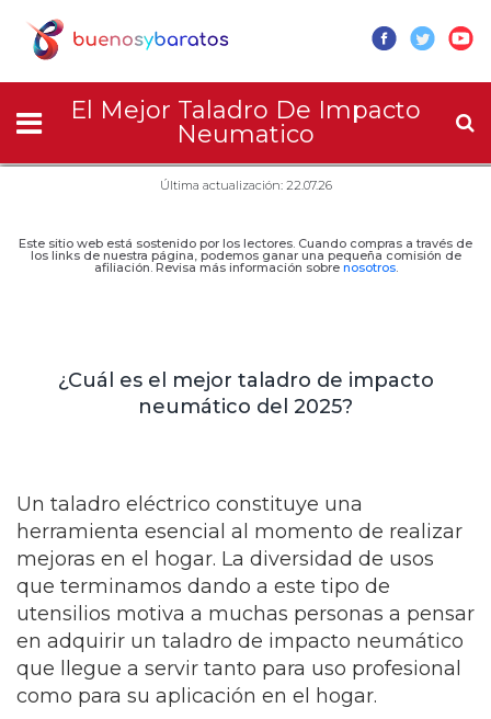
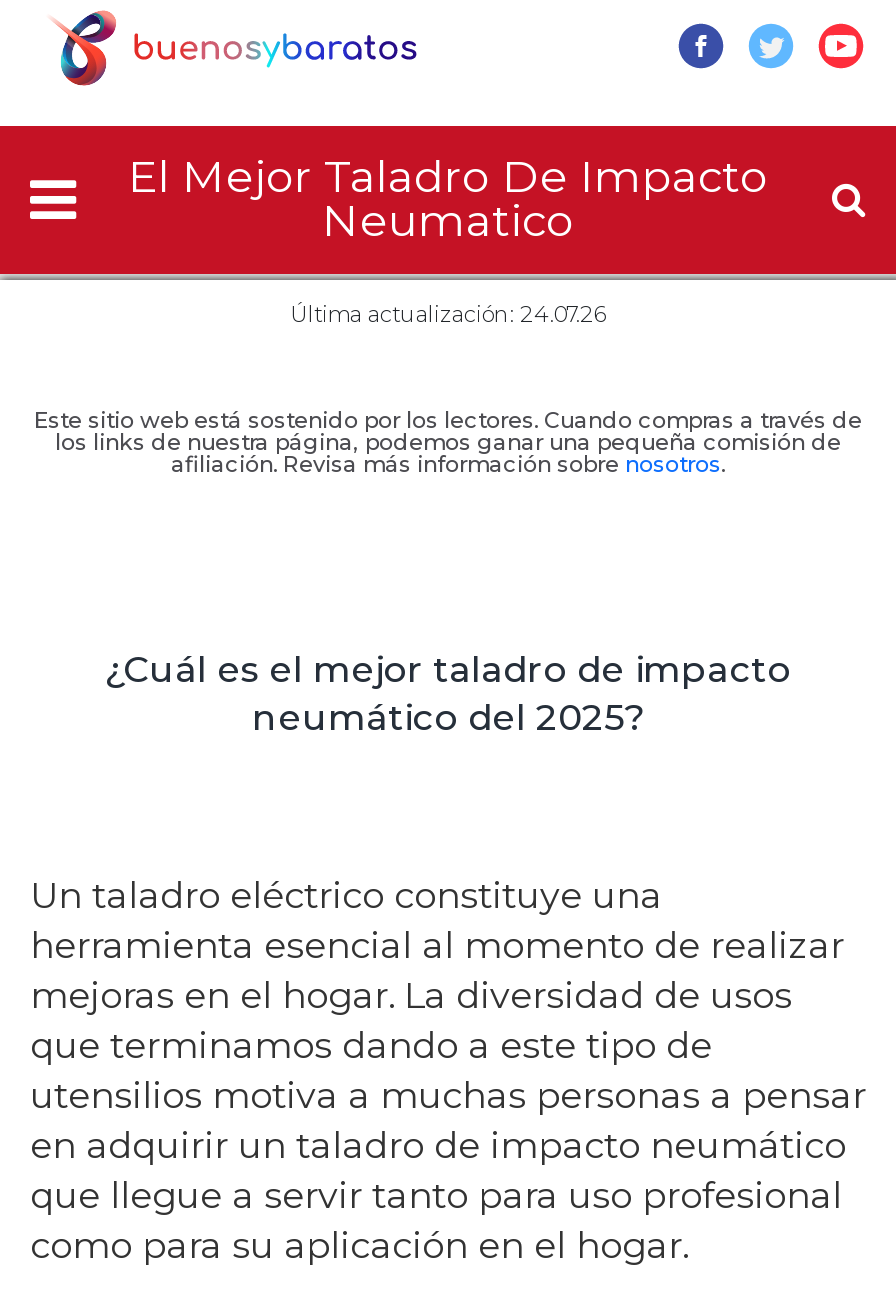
[159,178,332,193] Última actualización: 22.07.26 -> [290,300,606,328] Última actualización: 24.07.26

